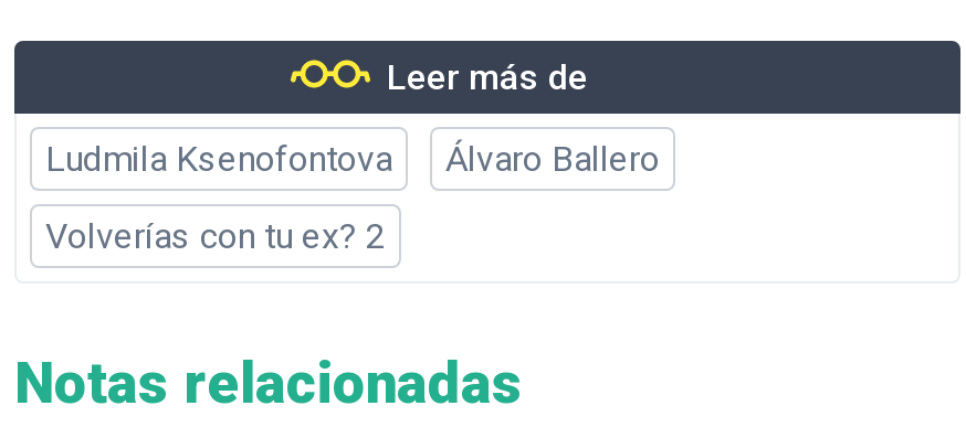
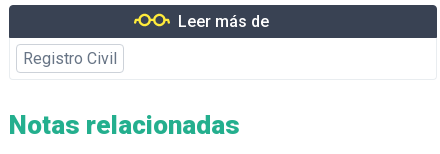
[45,138,660,257] Ludmila Ksenofontova | Álvaro Ballero | Volverías con tu ex? 2 -> [23,49,117,68] Registro Civil

